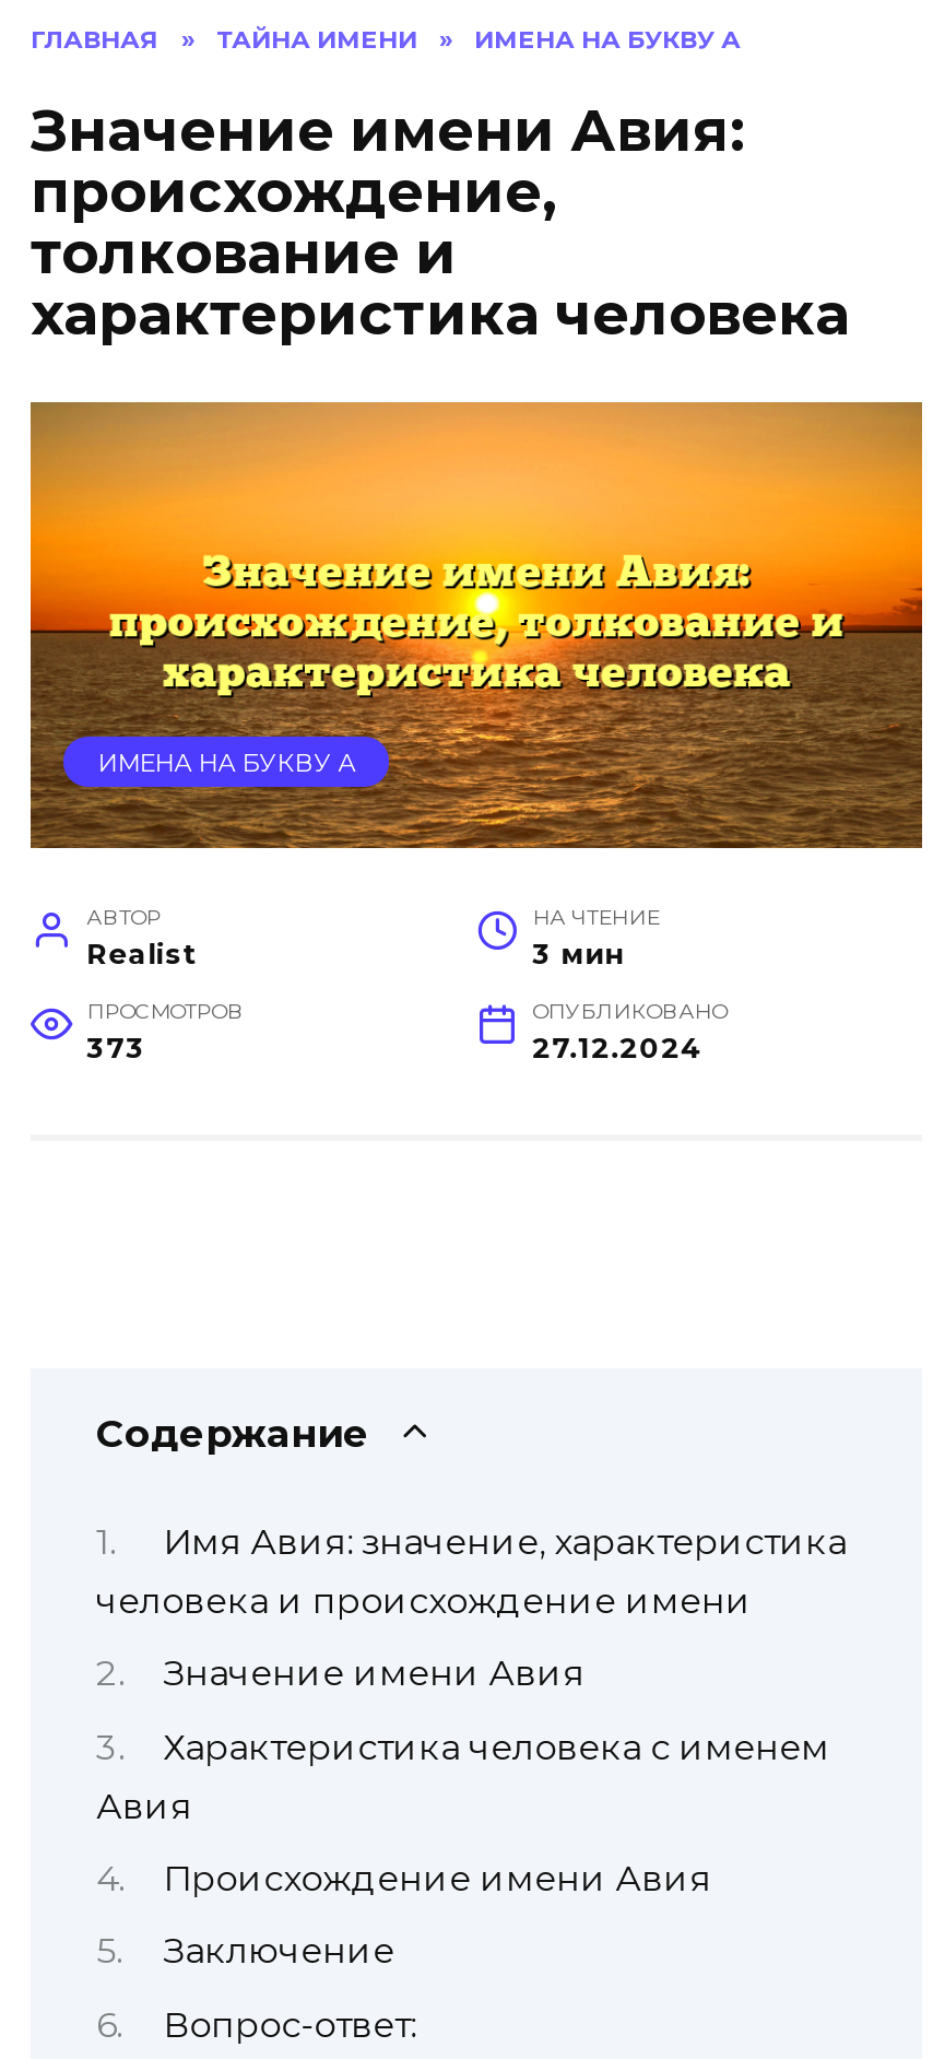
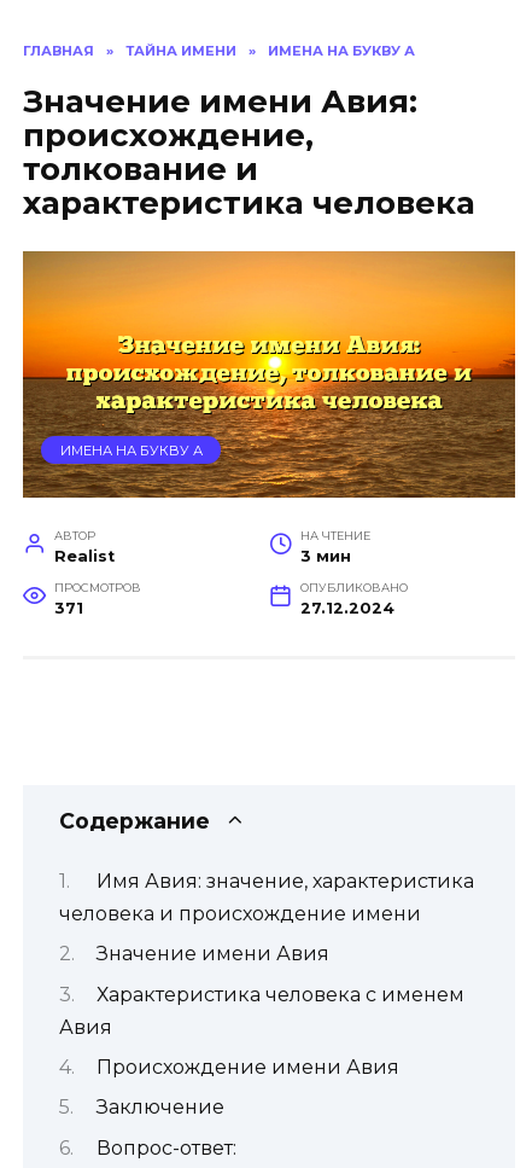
[87,1033,146,1065] 373 -> [54,600,83,618] 371

